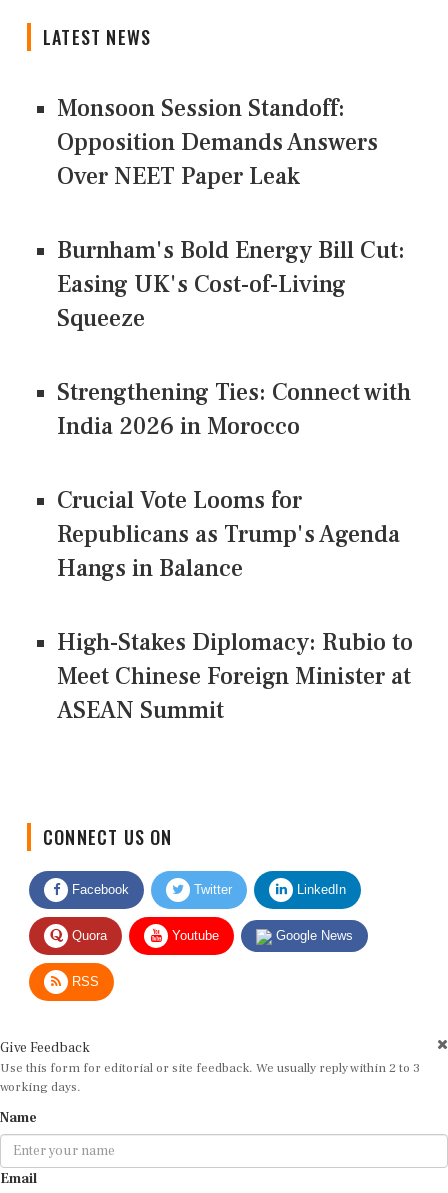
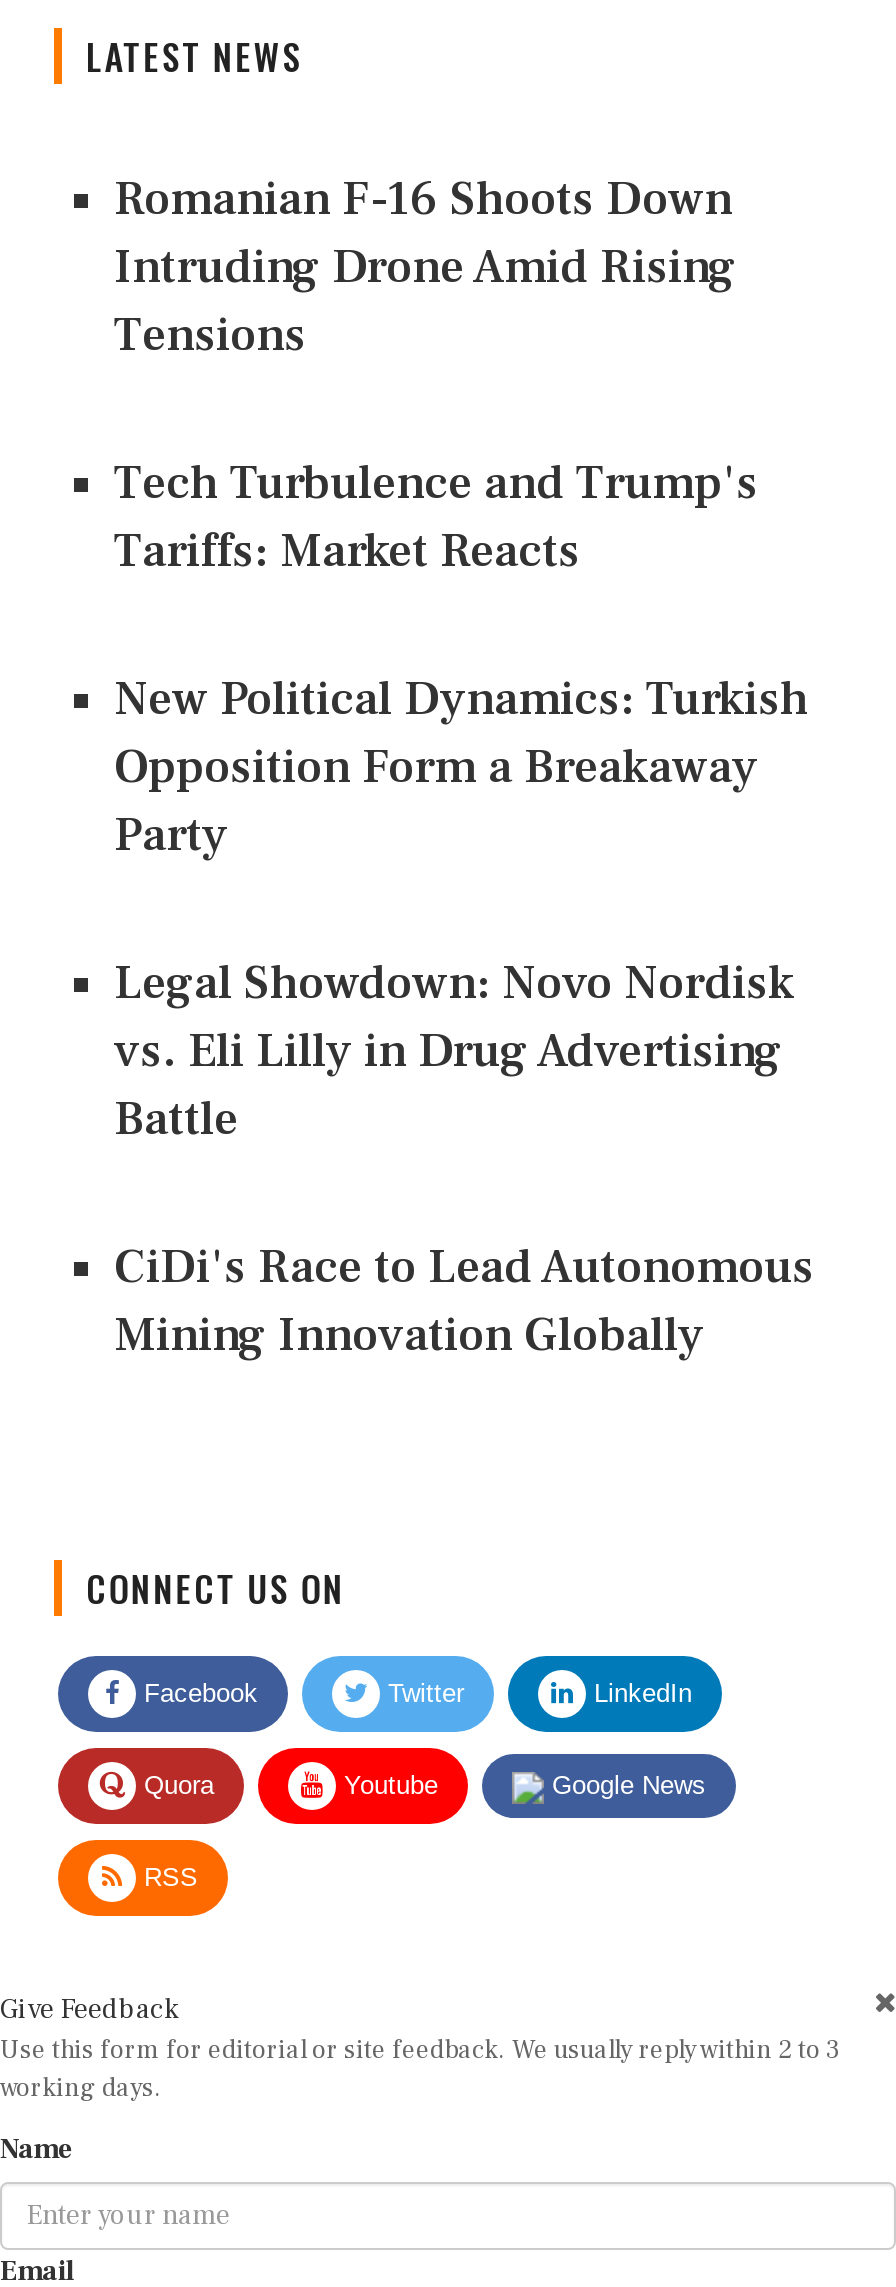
[57,93,378,192] Monsoon Session Standoff: | Opposition Demands Answers | Over NEET Paper Leak -> [114,168,736,366] Romanian F-16 Shoots Down | Intruding Drone Amid Rising | Tensions
[57,235,405,334] Burnham's Bold Energy Bill Cut: | Easing UK's Cost-of-Living | Squeeze -> [114,452,758,582] Tech Turbulence and Trump's | Tariffs: Market Reacts
[57,377,411,442] Strengthening Ties: Connect with | India 2026 in Morocco -> [114,668,808,866] New Political Dynamics: Turkish | Opposition Form a Breakaway | Party
[57,485,400,584] Crucial Vote Looms for | Republicans as Trump's Agenda | Hangs in Balance -> [114,952,794,1150] Legal Showdown: Novo Nordisk | vs. Eli Lilly in Drug Advertising | Battle
[57,627,413,726] High-Stakes Diplomacy: Rubio to | Meet Chinese Foreign Minister at | ASEAN Summit -> [114,1236,814,1366] CiDi's Race to Lead Autonomous | Mining Innovation Globally

